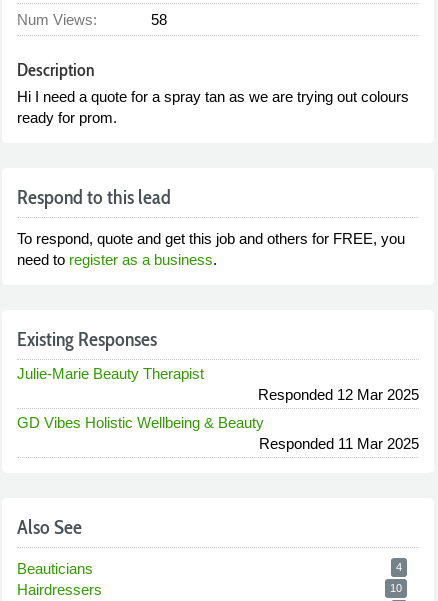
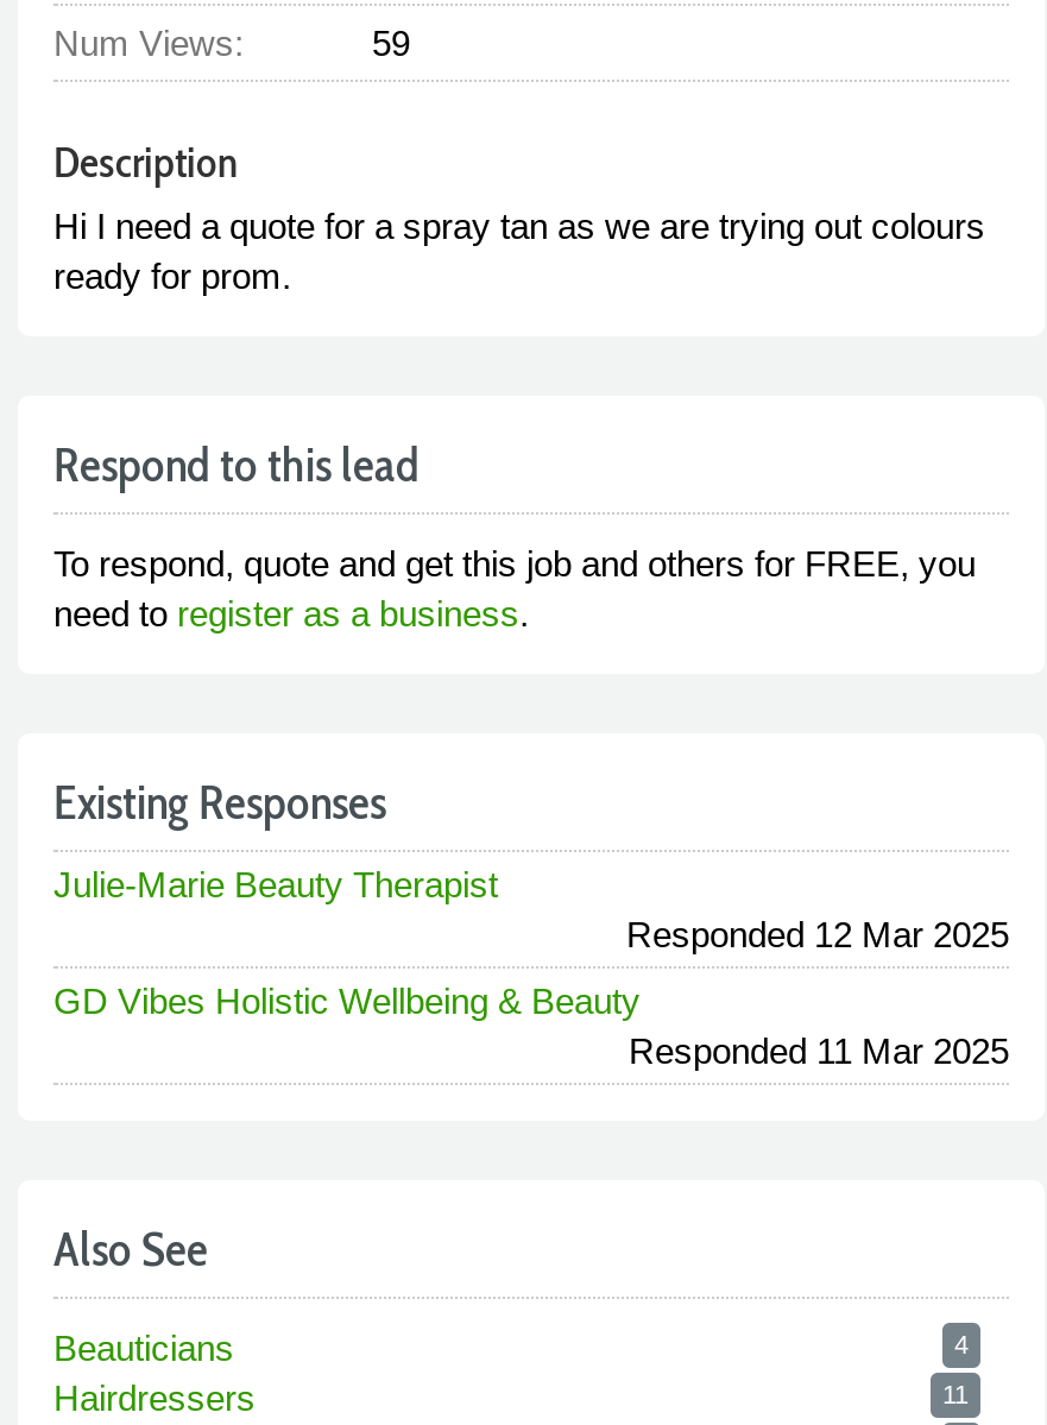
[151,11,167,28] 58 -> [372,23,410,63] 59
[390,582,402,594] 10 -> [942,1380,969,1408] 11

